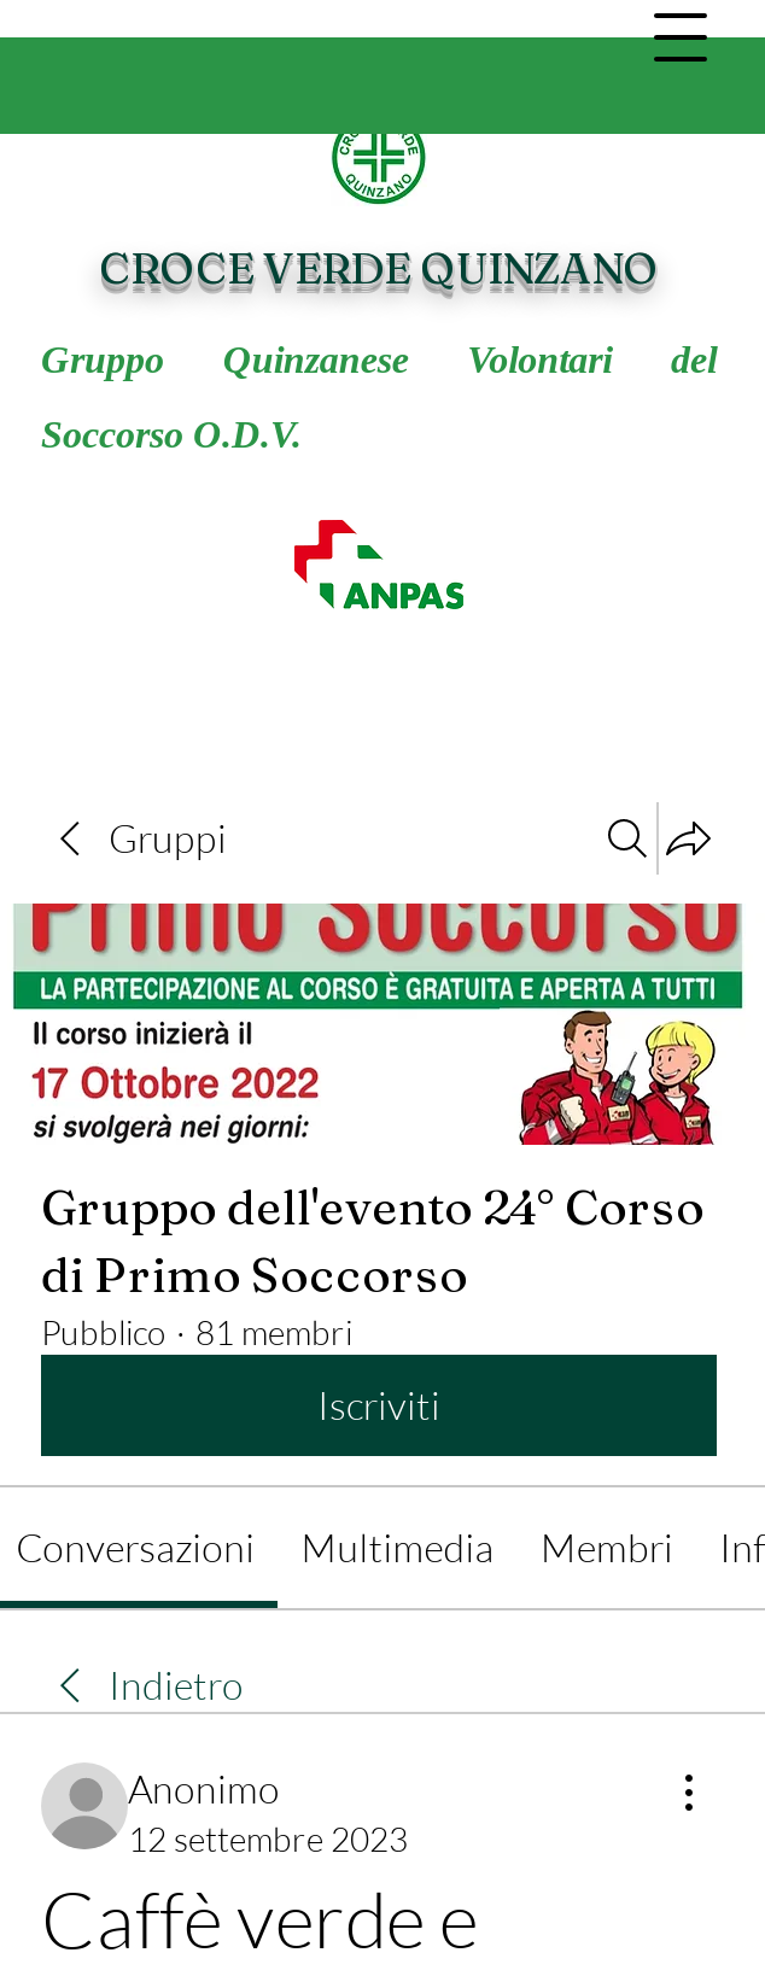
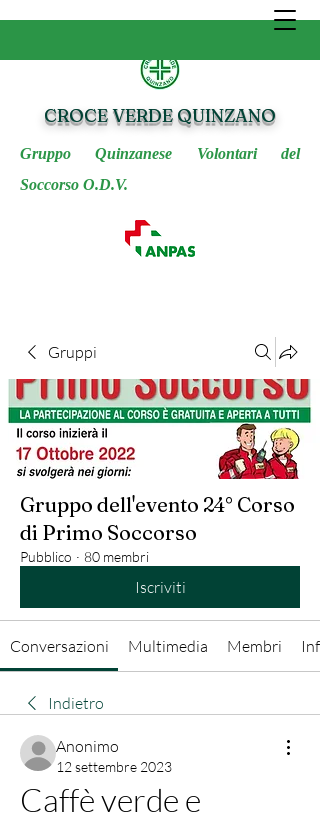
[41,1311,352,1352] Pubblico · 81 membri -> [20,548,149,565] Pubblico · 80 membri

